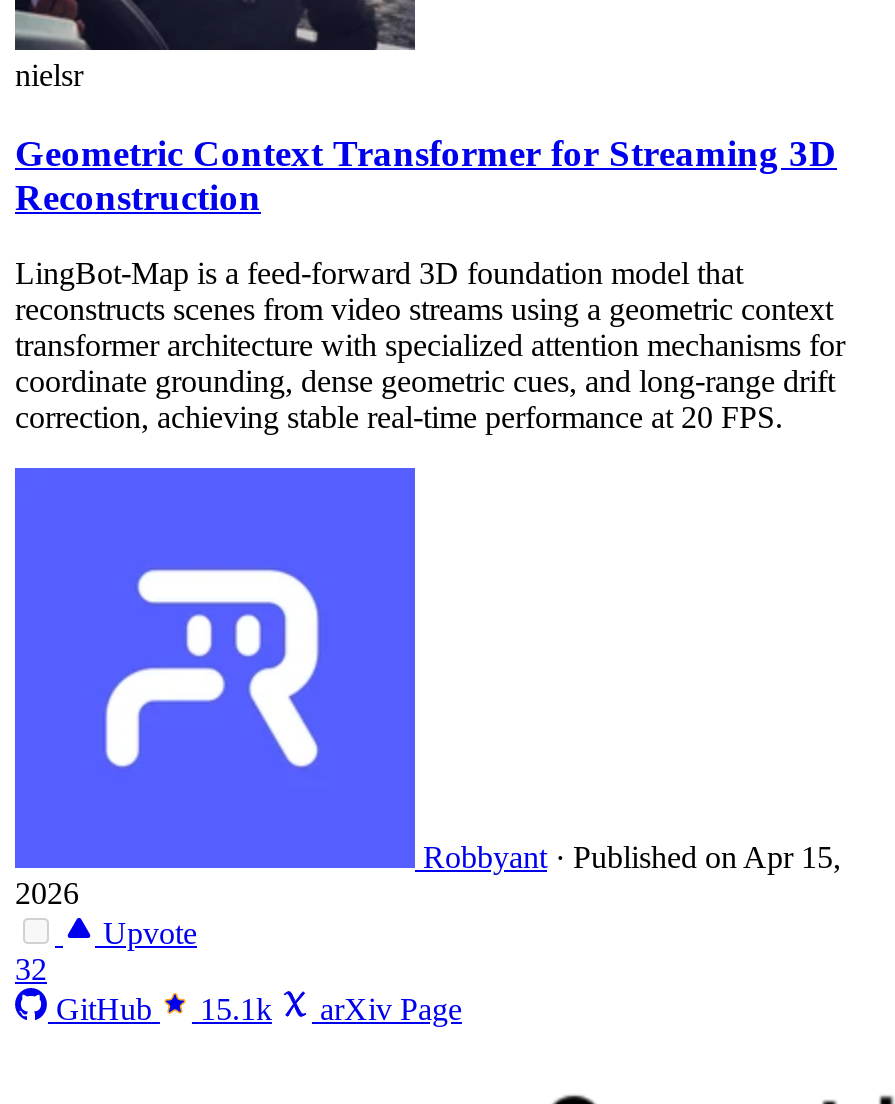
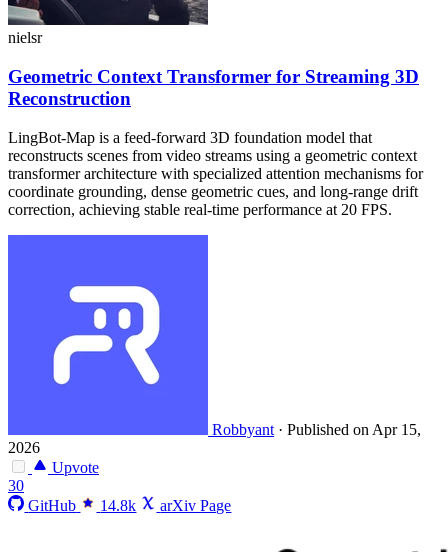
[15,953,47,987] 32 -> [8,476,24,493] 30
[56,993,462,1027] GitHub 15.1k arXiv Page -> [28,496,231,513] GitHub 14.8k arXiv Page

